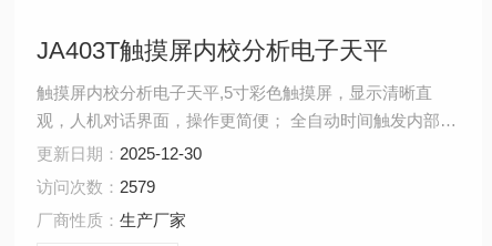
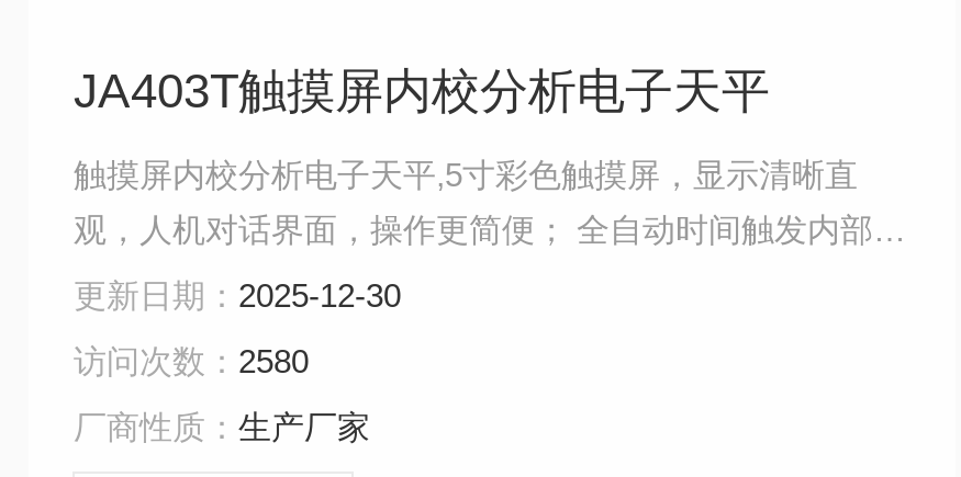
[37,177,156,196] 访问次数：2579 -> [73,342,308,379] 访问次数：2580

